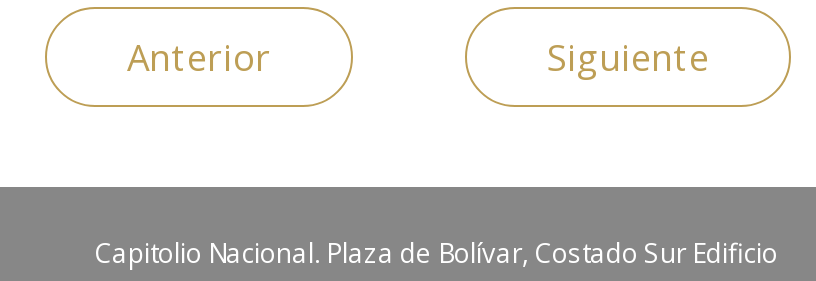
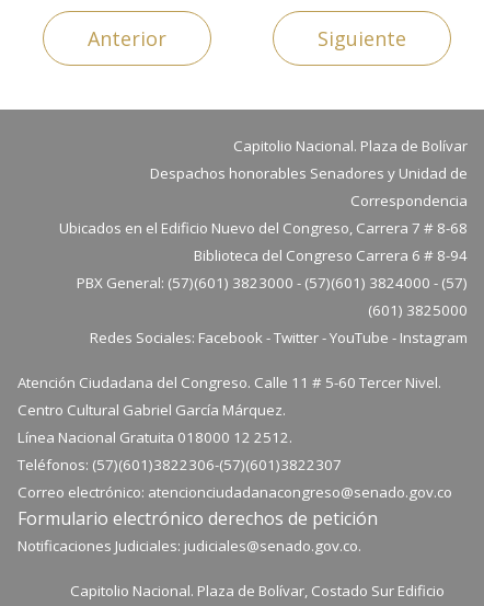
none -> [18,136,468,555] Capitolio Nacional. Plaza de Bolívar | Despachos honorables Senadores y Unidad de | Correspondencia | Ubicados en el Edificio Nuevo del Congreso, Carrera 7 # 8-68 | Biblioteca del Congreso Carrera 6 # 8-94 | PBX General: (57)(601) 3823000 - (57)(601) 3824000 - (57) | (601) 3825000 | Redes Sociales: Facebook -Twitter-YouTube - Instagram | Atención Ciudadana del Congreso. Calle 11 # 5-60 Tercer Nivel. | Centro Cultural Gabriel García Márquez. | Línea Nacional Gratuita 018000 12 2512. | Teléfonos: (57)(601)3822306-(57)(601)3822307 | Correo electrónico: atencionciudadanacongreso@senado.gov.co | Formulario electrónico derechos de petición | Notificaciones Judiciales: judiciales@senado.gov.co.

